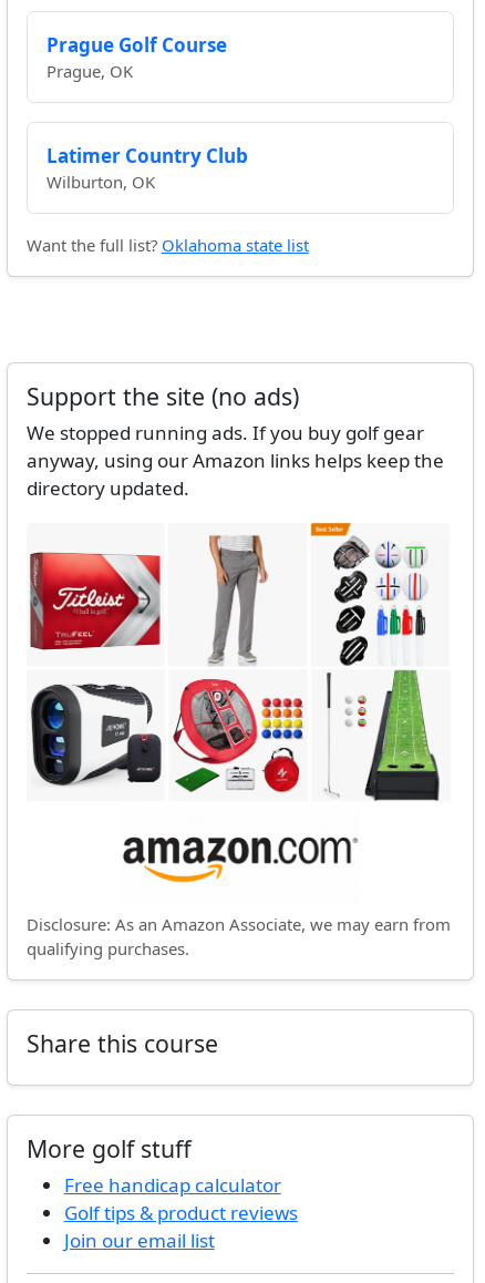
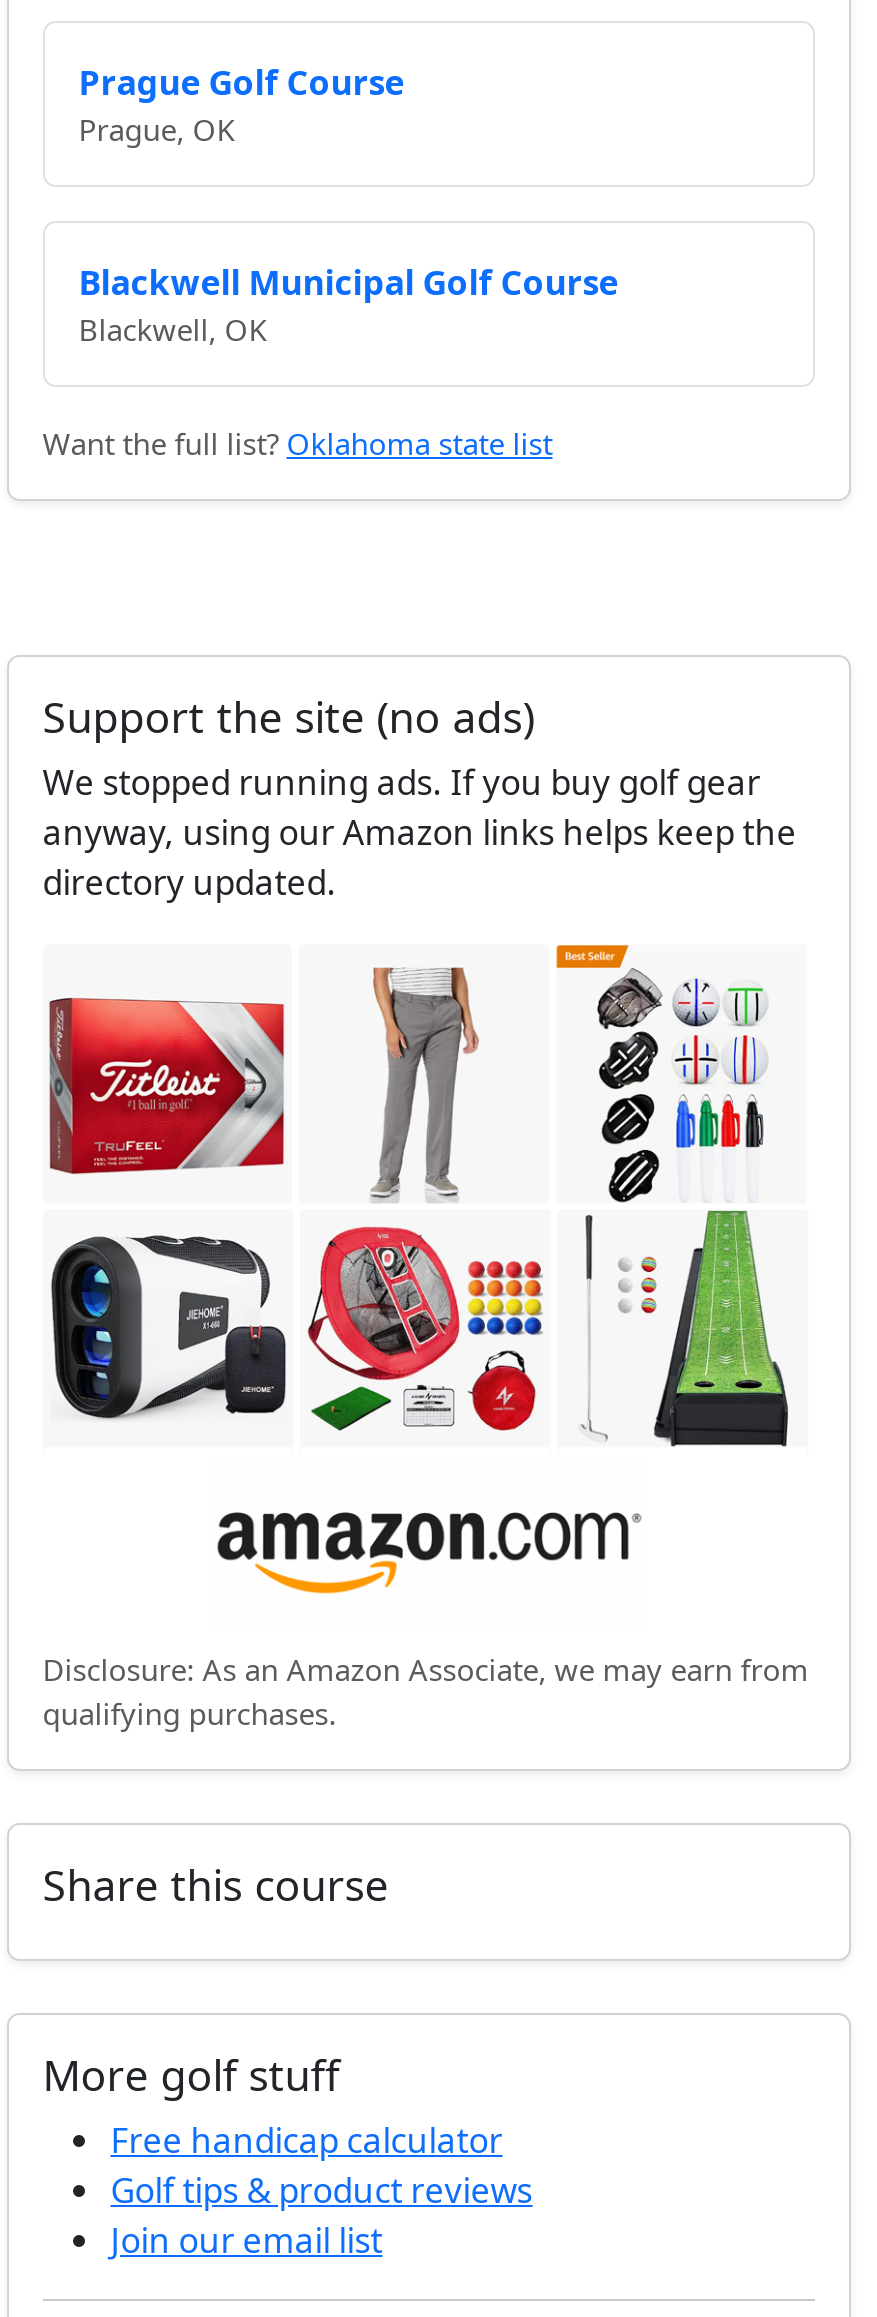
[46,143,248,193] Latimer Country Club | Wilburton, OK -> [79,259,619,349] Blackwell Municipal Golf Course | Blackwell, OK

